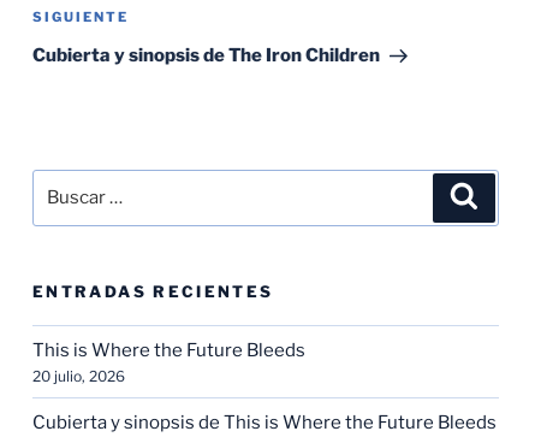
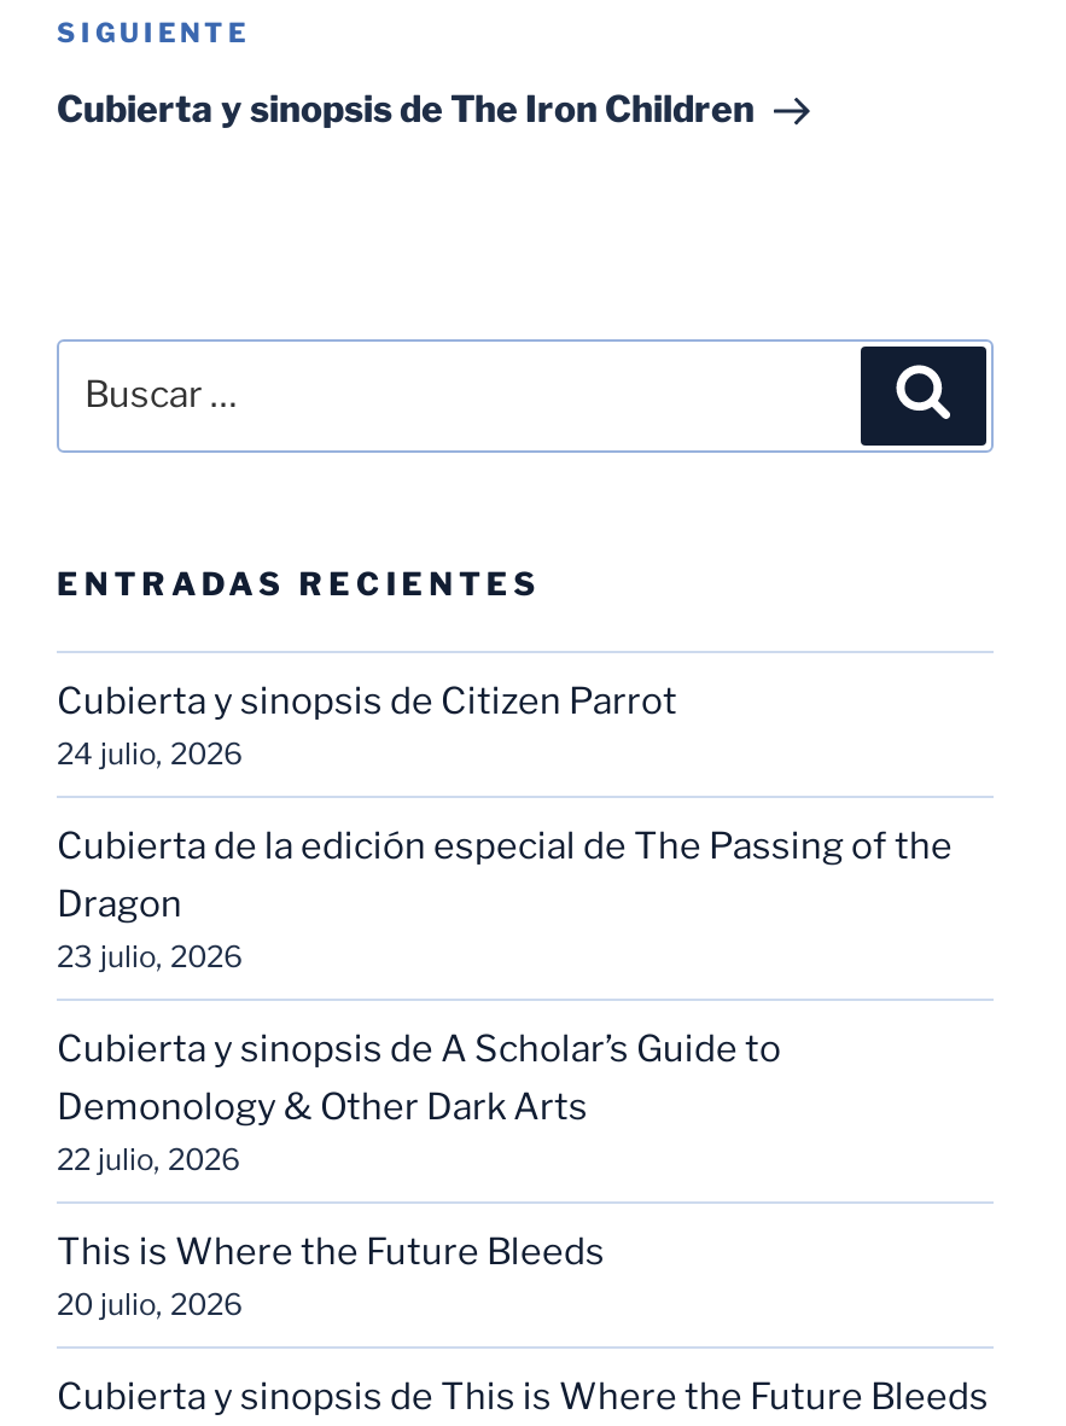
none -> [57,679,953,1177] Cubierta y sinopsis de Citizen Parrot | 24 julio, 2026 | Cubierta de la edición especial de The Passing of the | Dragon | 23 julio, 2026 | Cubierta y sinopsis de A Scholar’s Guide to | Demonology & Other Dark Arts | 22 julio, 2026

